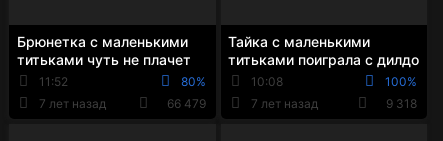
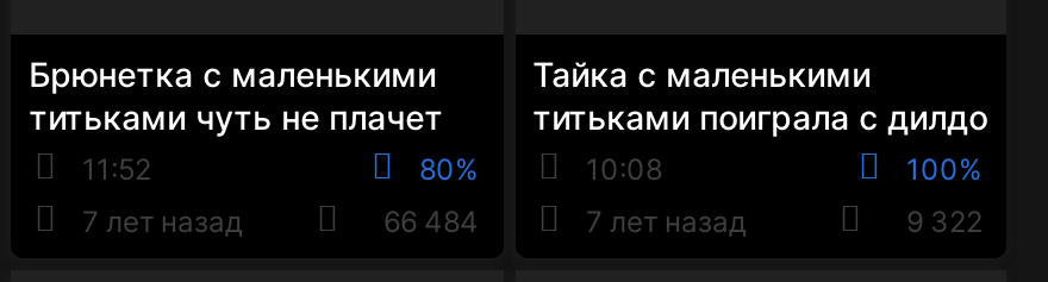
[166,96,205,111] 66 479 -> [383,205,479,240] 66 484
[386,96,417,111] 9 318 -> [906,205,982,240] 9 322

